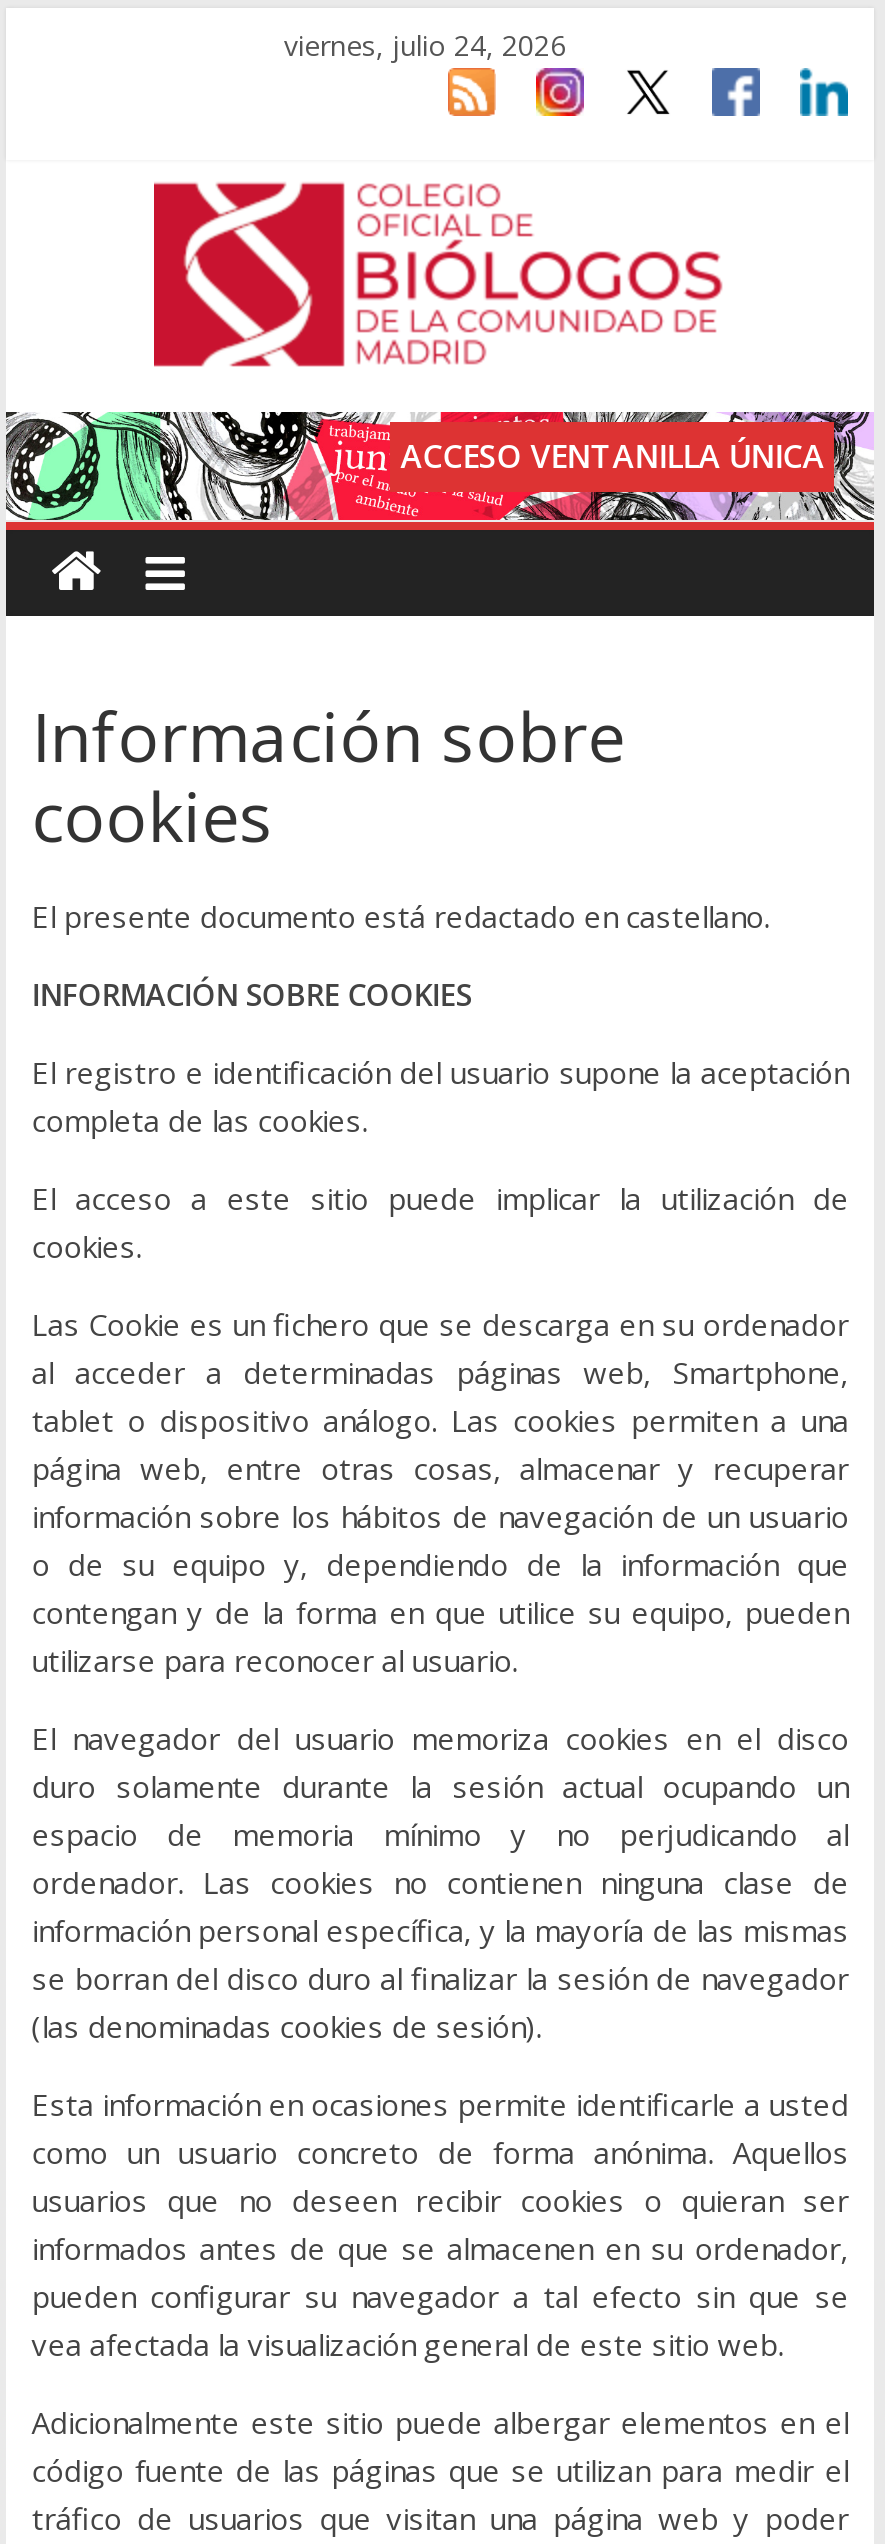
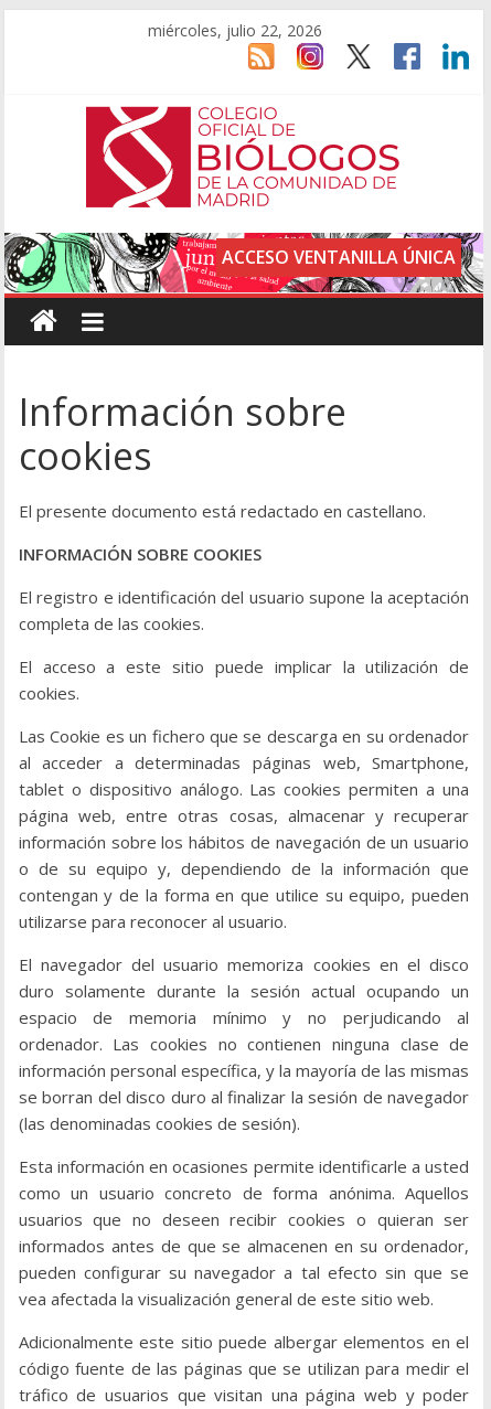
[284,26,566,64] viernes, julio 24, 2026 -> [148,20,323,41] miércoles, julio 22, 2026

